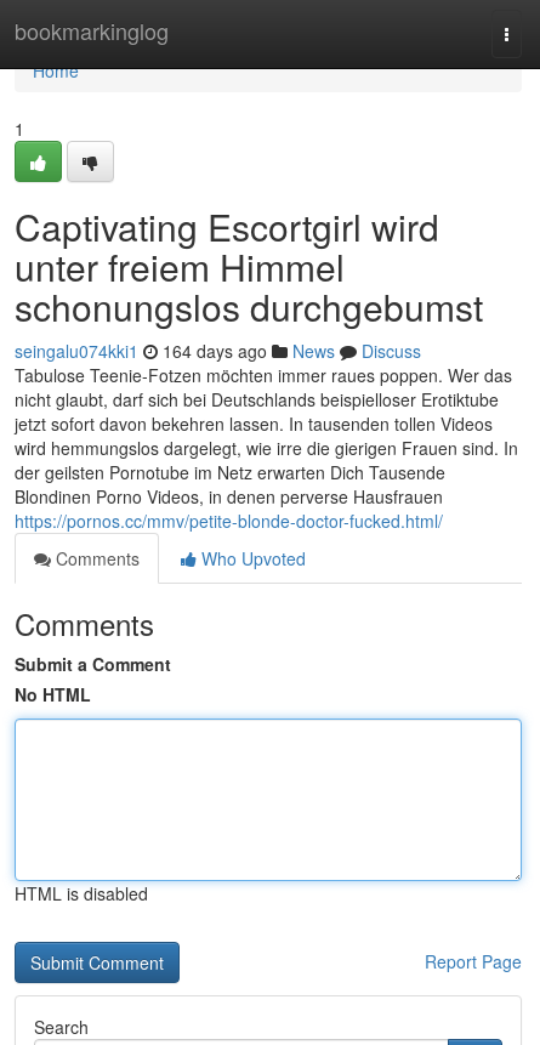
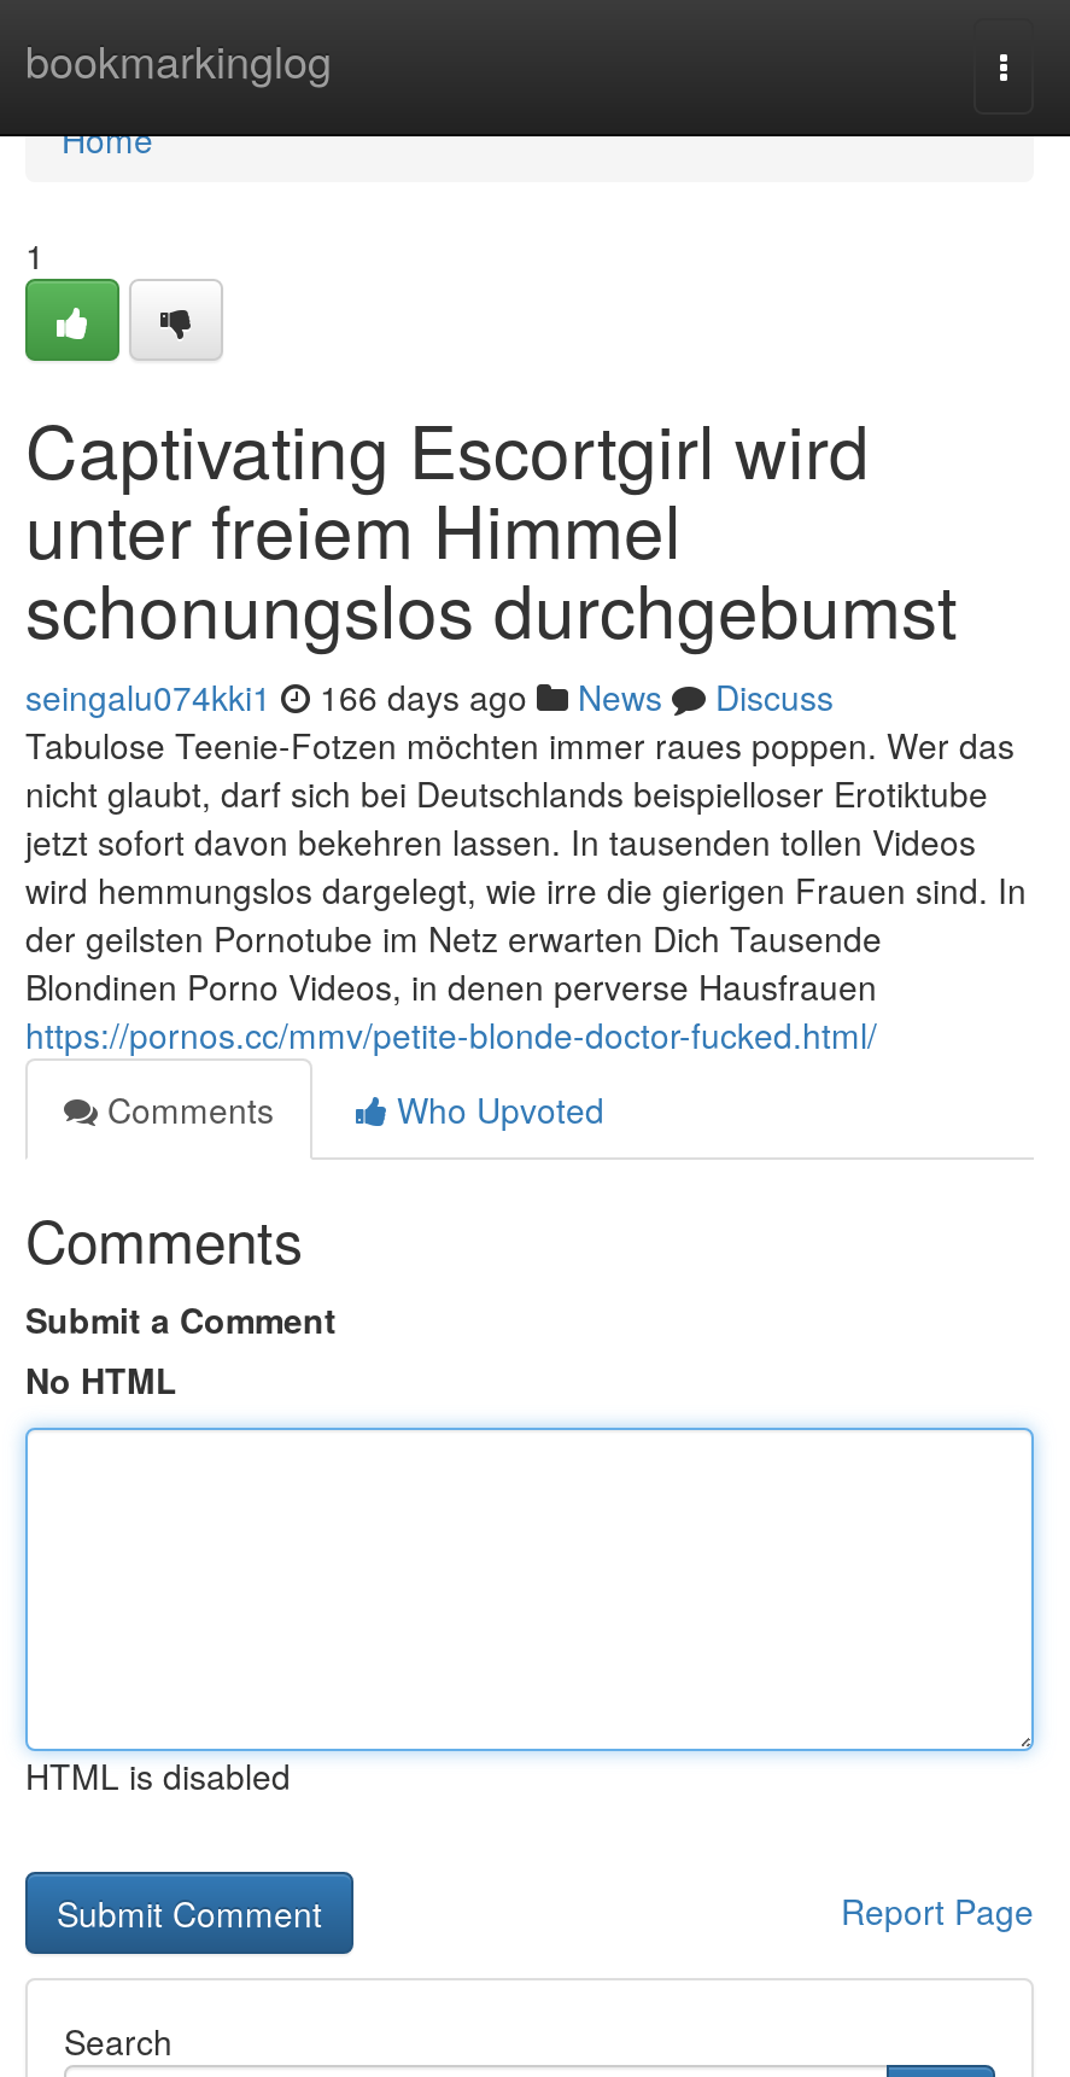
[15,339,421,363] seingalu074kki1 164 days ago News Discuss -> [25,672,834,720] seingalu074kki1 166 days ago News Discuss

